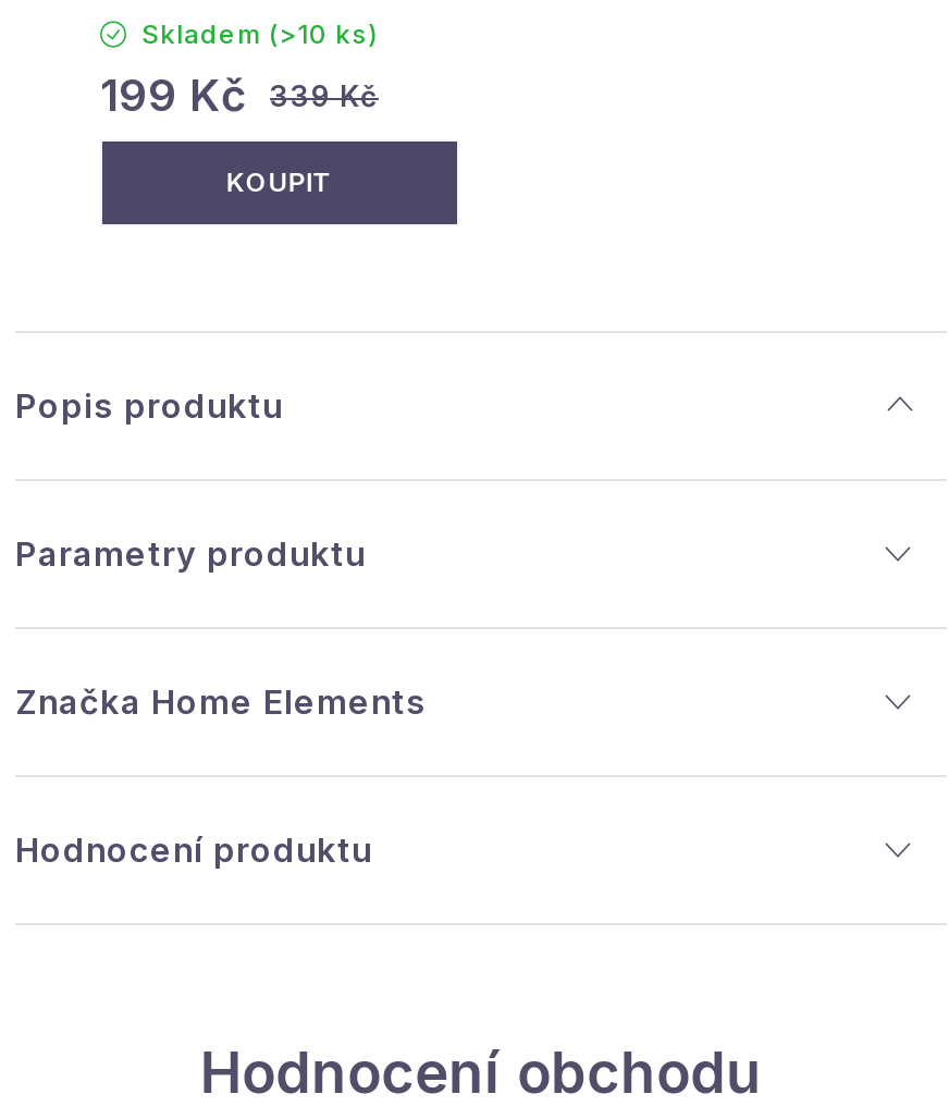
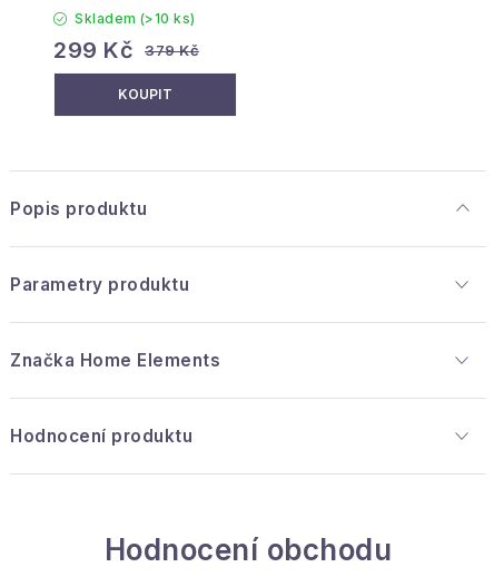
[100,69,248,121] 199 Kč -> [53,36,134,63] 299 Kč
[270,77,379,112] 339 Kč -> [145,41,199,58] 379 Kč

